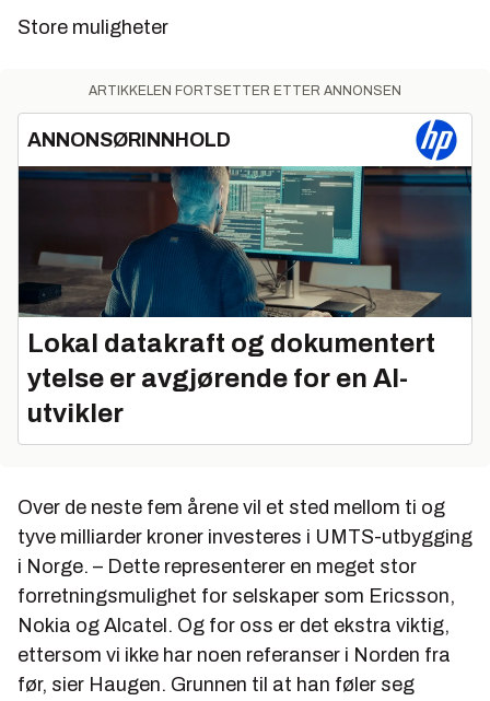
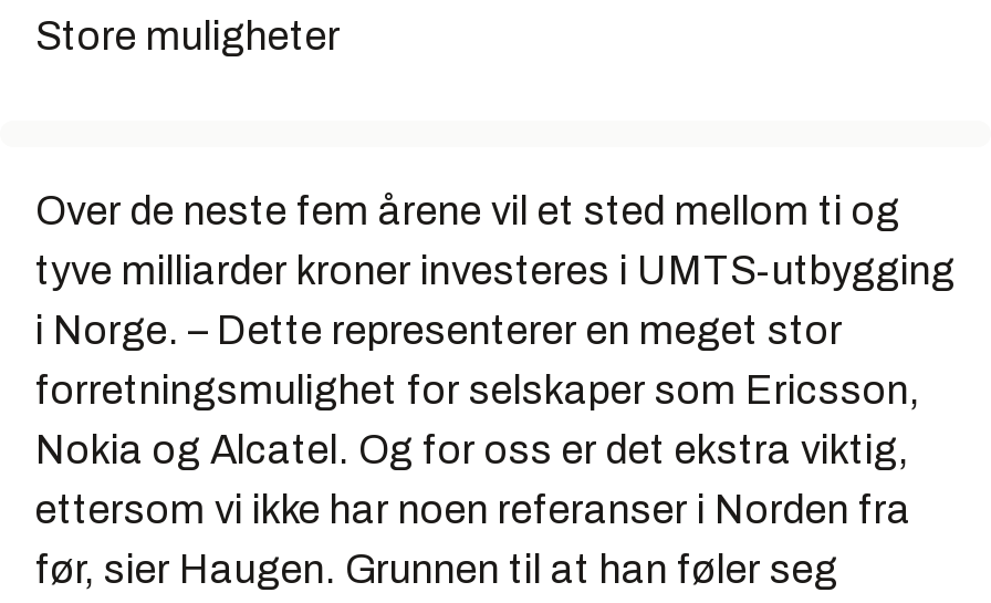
[17,83,472,318] [image] | ARTIKKELEN FORTSETTER ETTER ANNONSEN | ANNONSØRINNHOLD -> none
[27,329,435,427] Lokal datakraft og dokumentert | ytelse er avgjørende for en AI- | utvikler -> none

